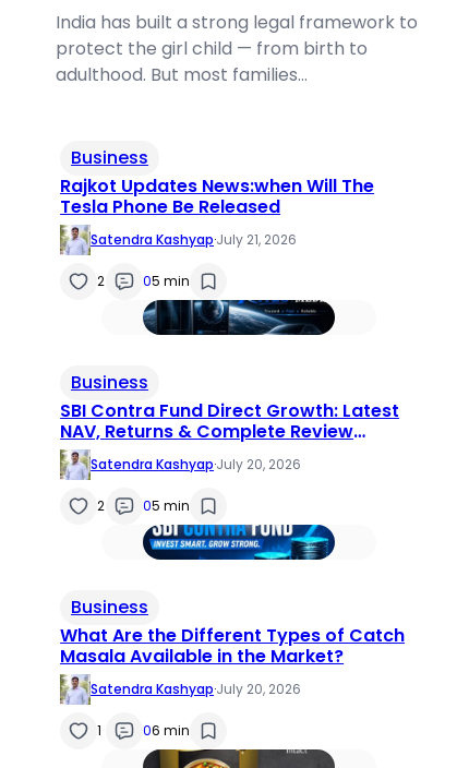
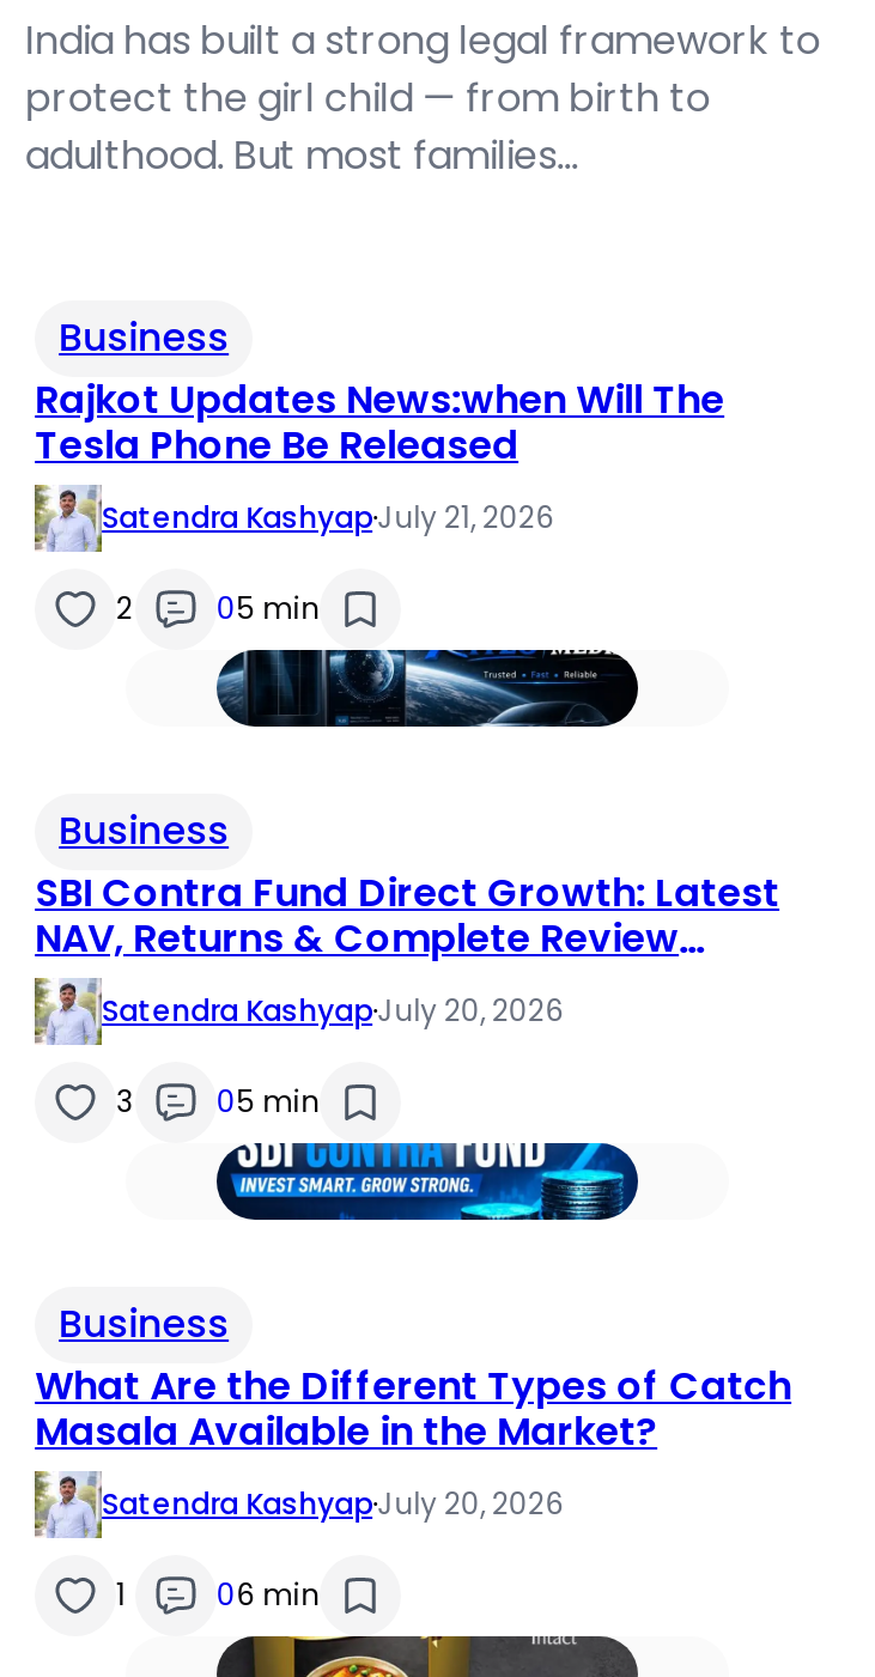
[97,497,105,515] 2 -> [116,1082,133,1122] 3

